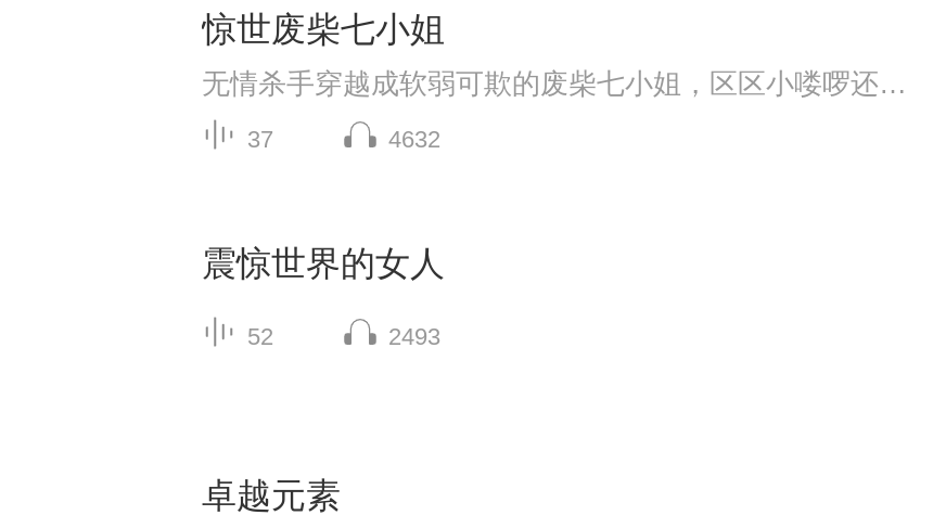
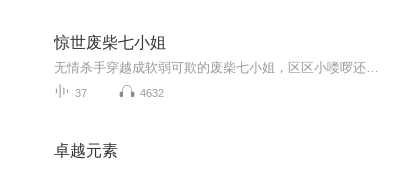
[202,245,445,349] 震惊世界的女人 | 52 | 2493 -> none

